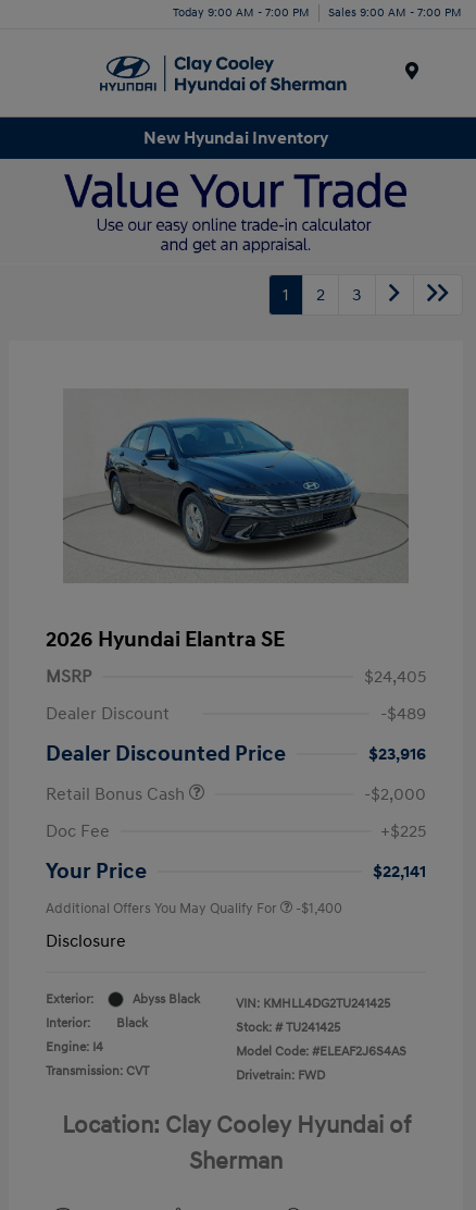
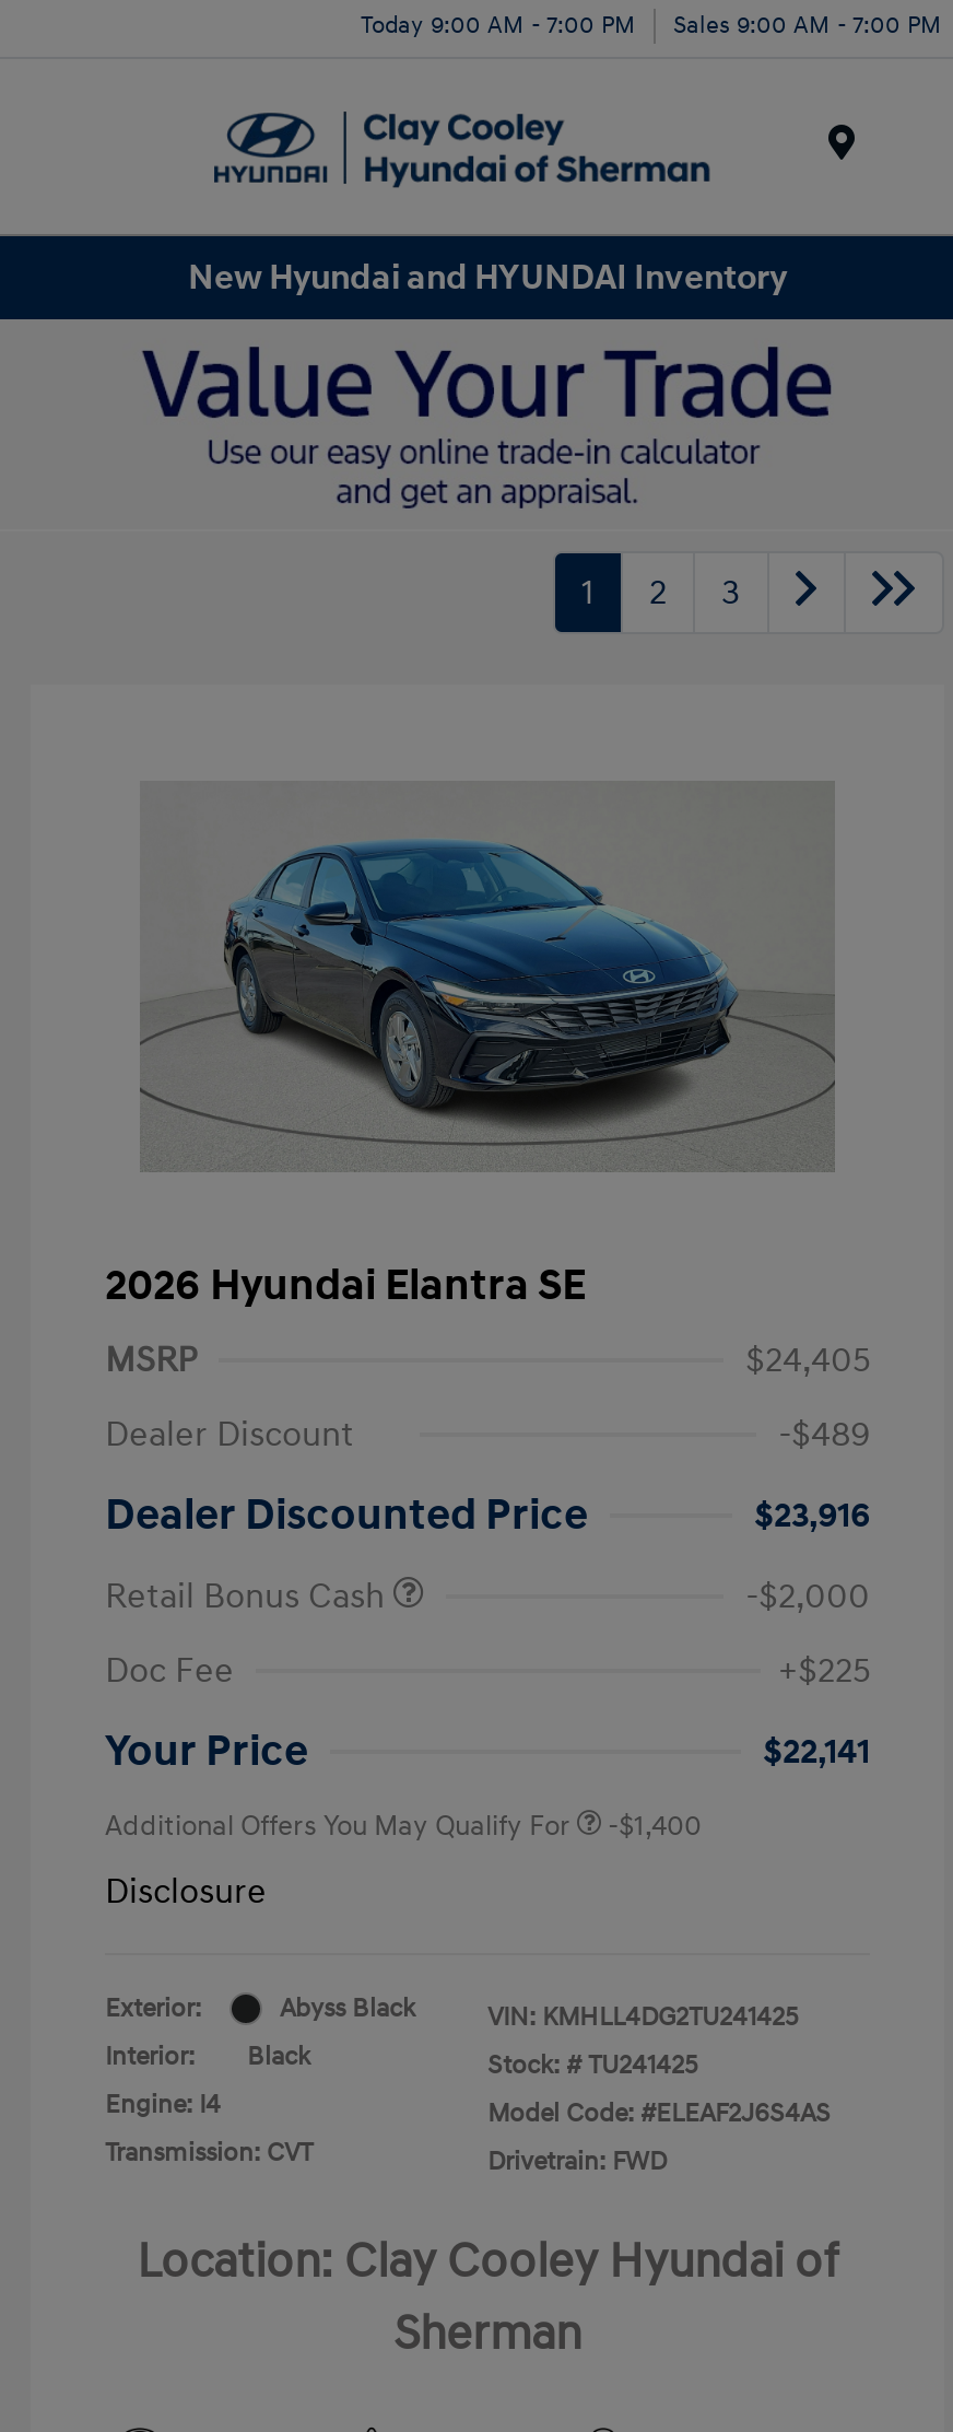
[143,127,328,149] New Hyundai Inventory -> [188,255,787,299] New Hyundai and HYUNDAI Inventory

